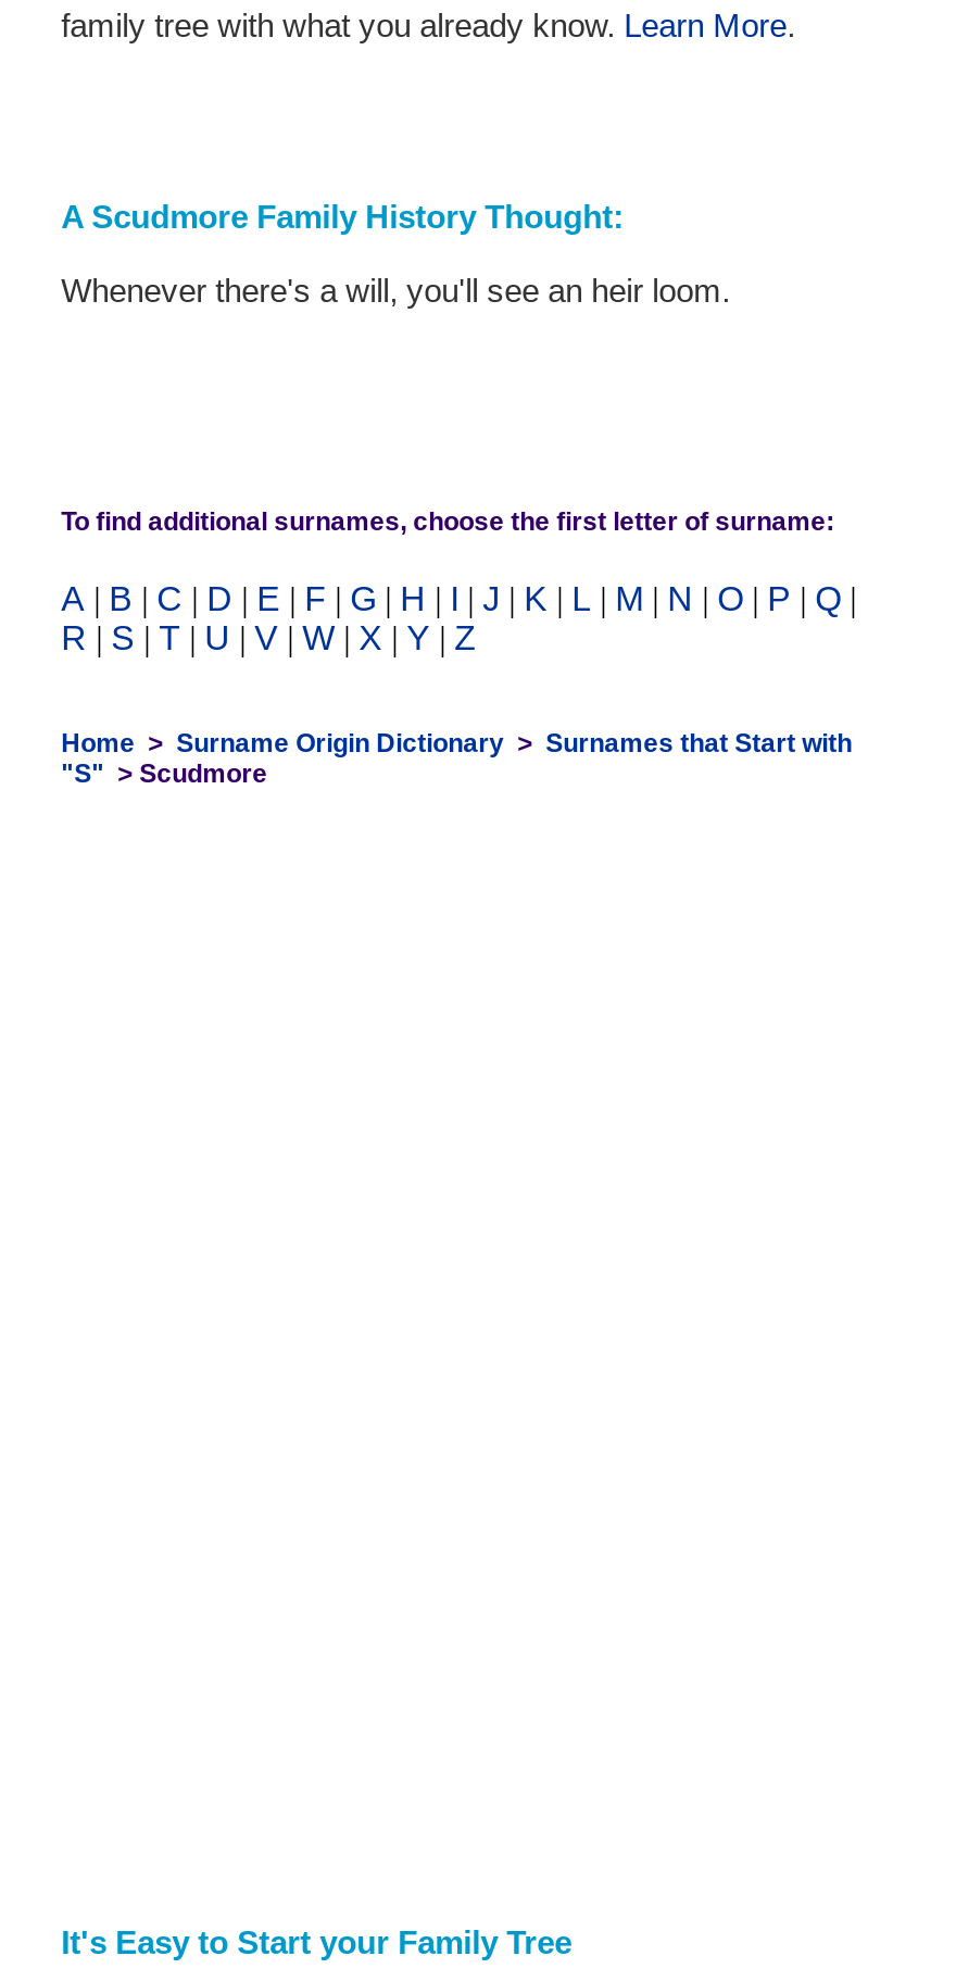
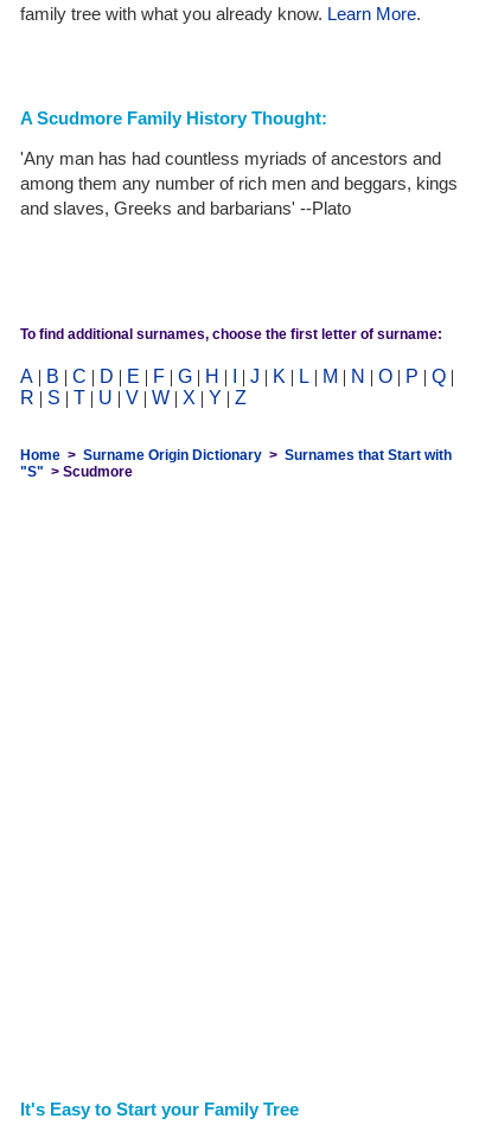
[61,272,730,309] Whenever there's a will, you'll see an heir loom. -> [20,148,457,218] 'Any man has had countless myriads of ancestors and | among them any number of rich men and beggars, kings | and slaves, Greeks and barbarians' --Plato

